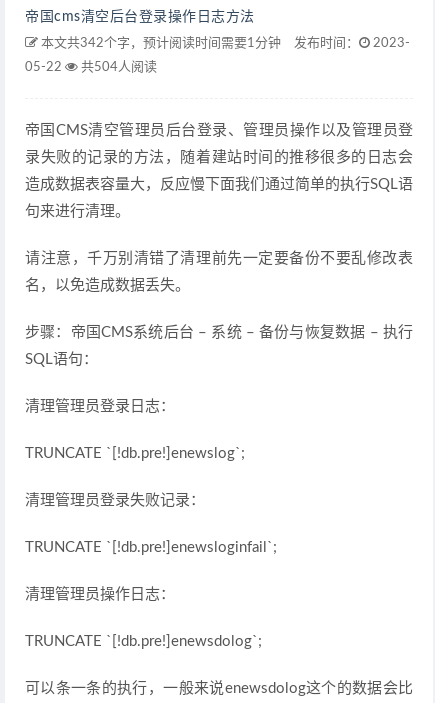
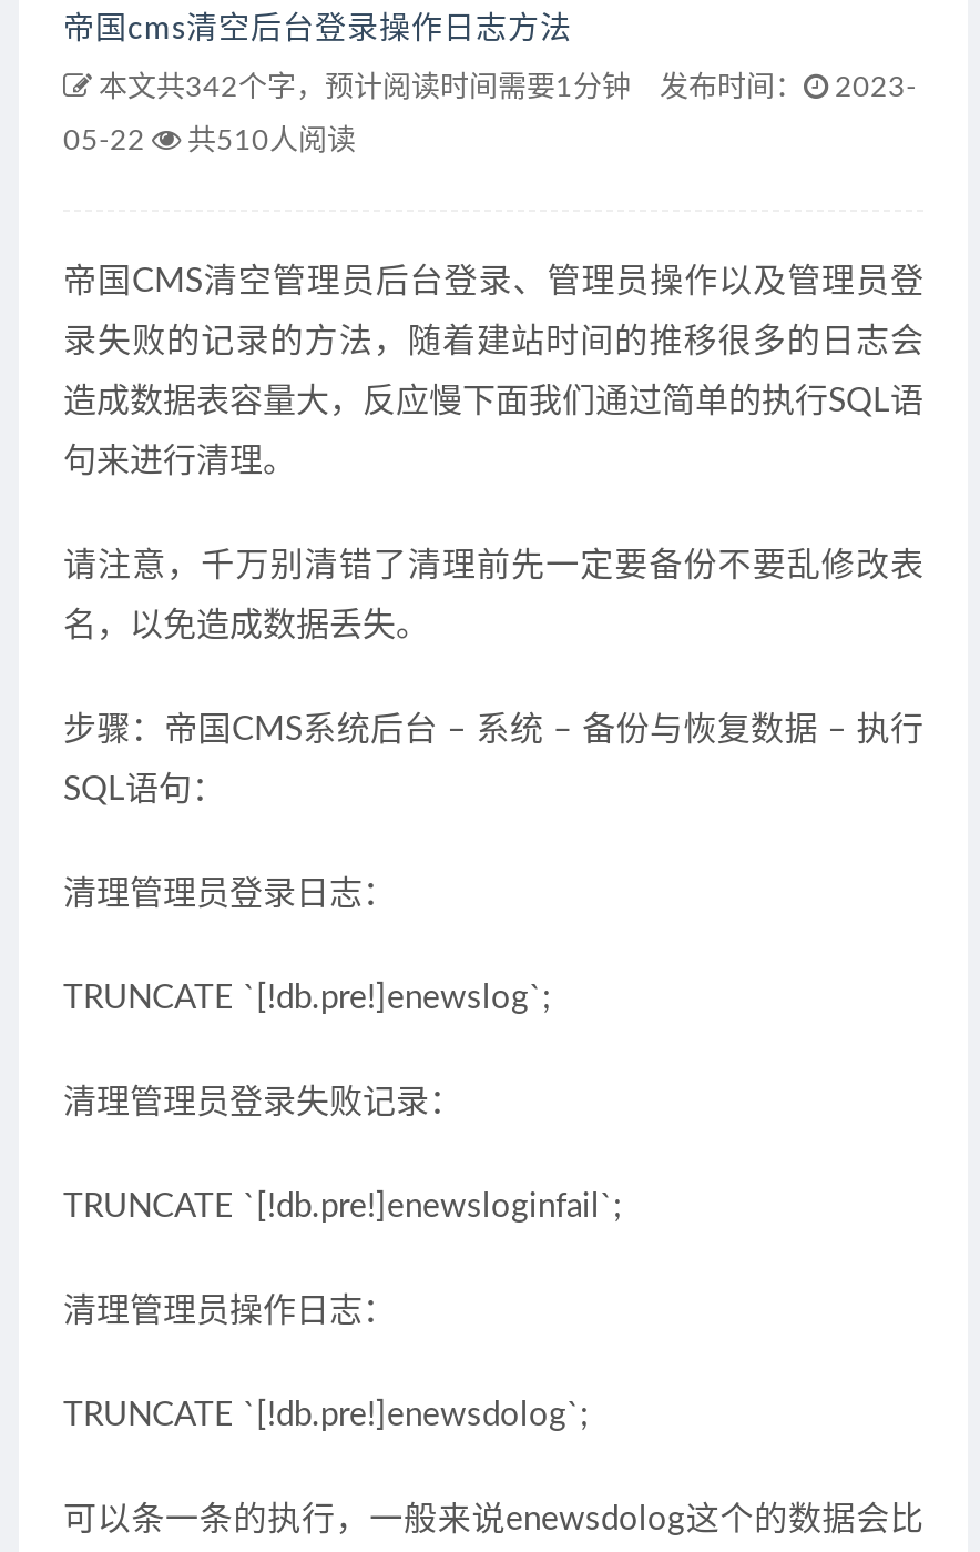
[25,61,157,74] 05-22 共504人阅读 -> [63,128,356,156] 05-22 共510人阅读

